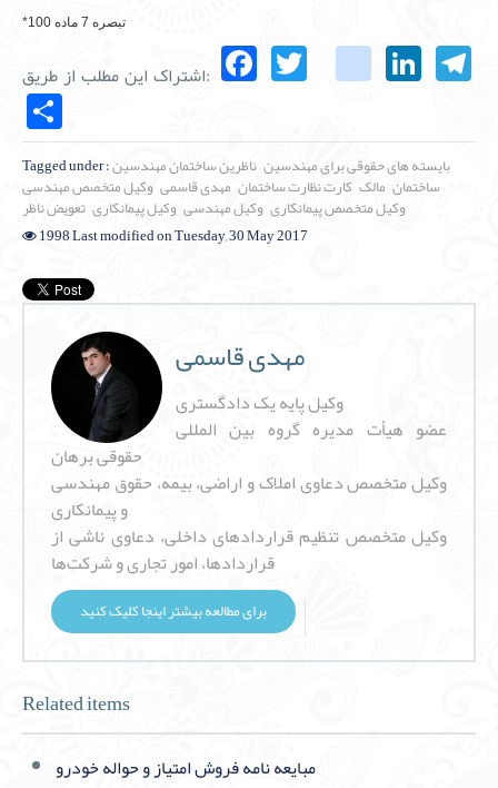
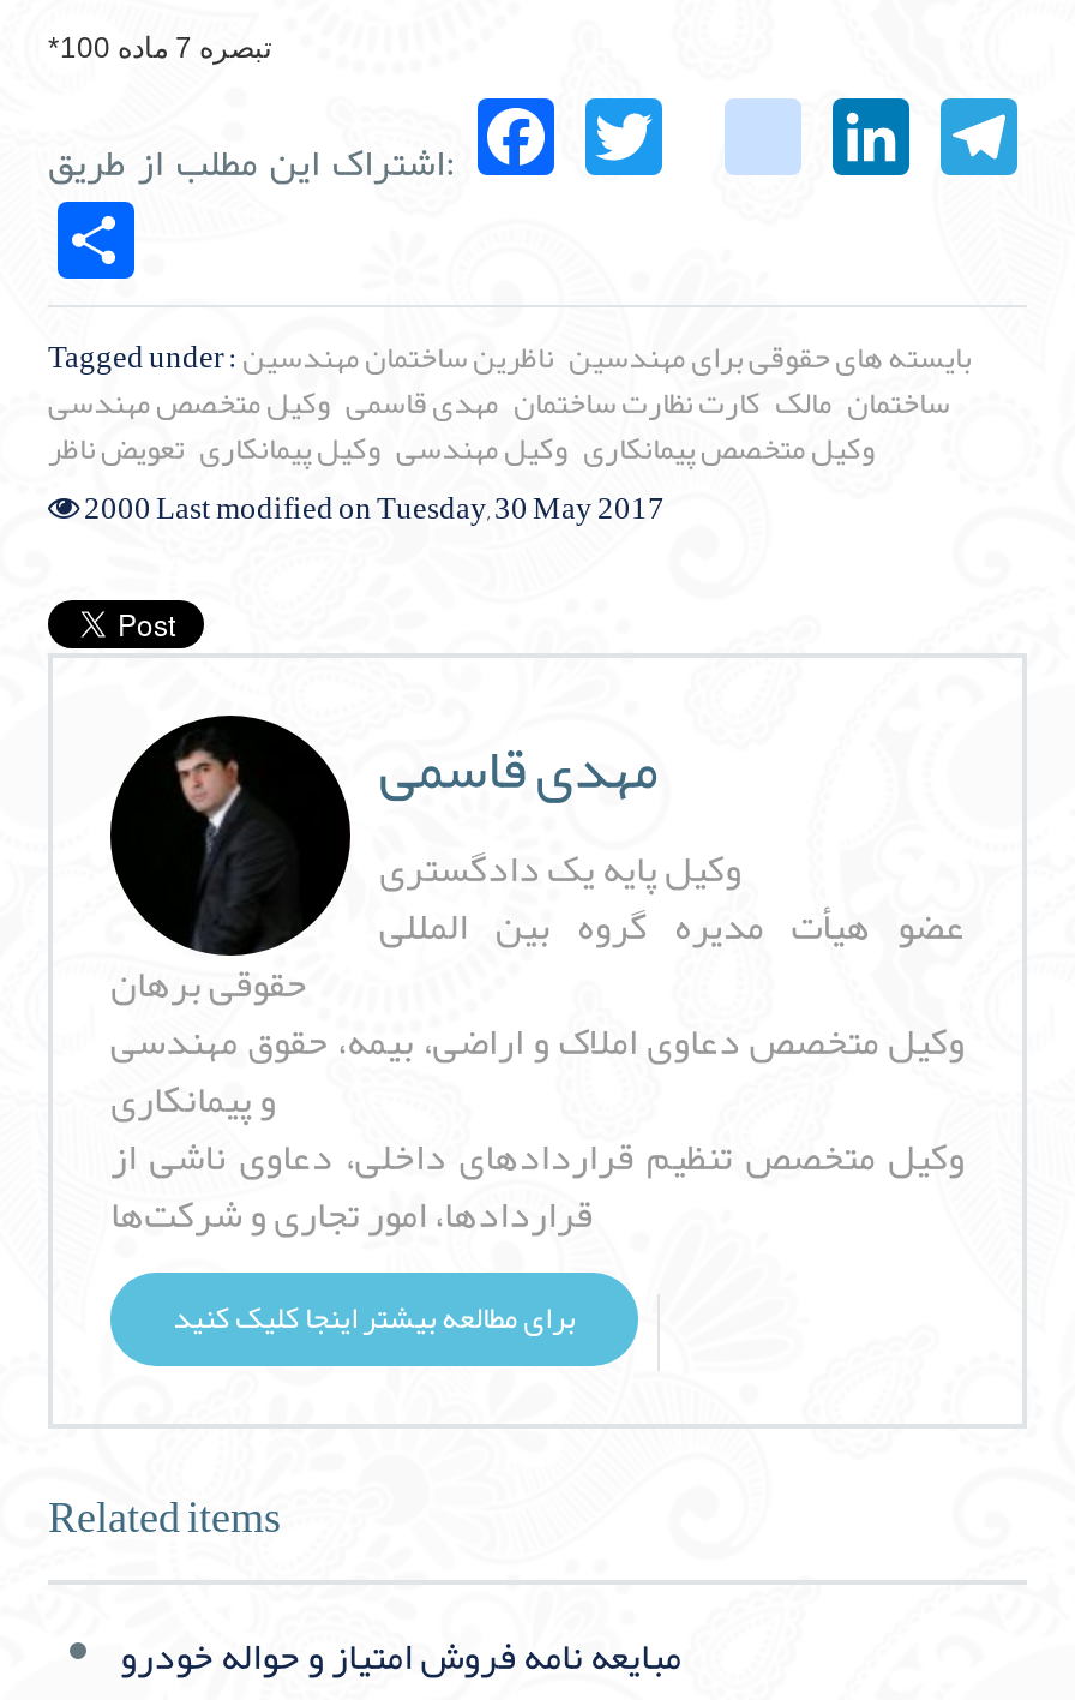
[37,222,308,251] 1998Last modified on Tuesday, 30 May 2017 -> [79,478,665,541] 2000Last modified on Tuesday, 30 May 2017

